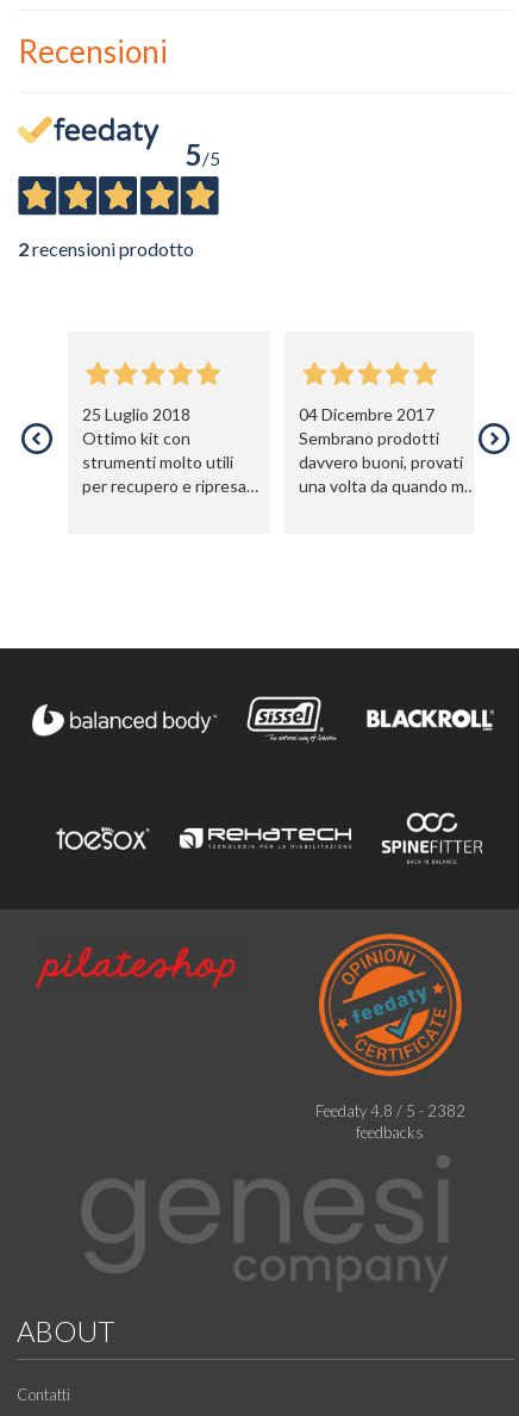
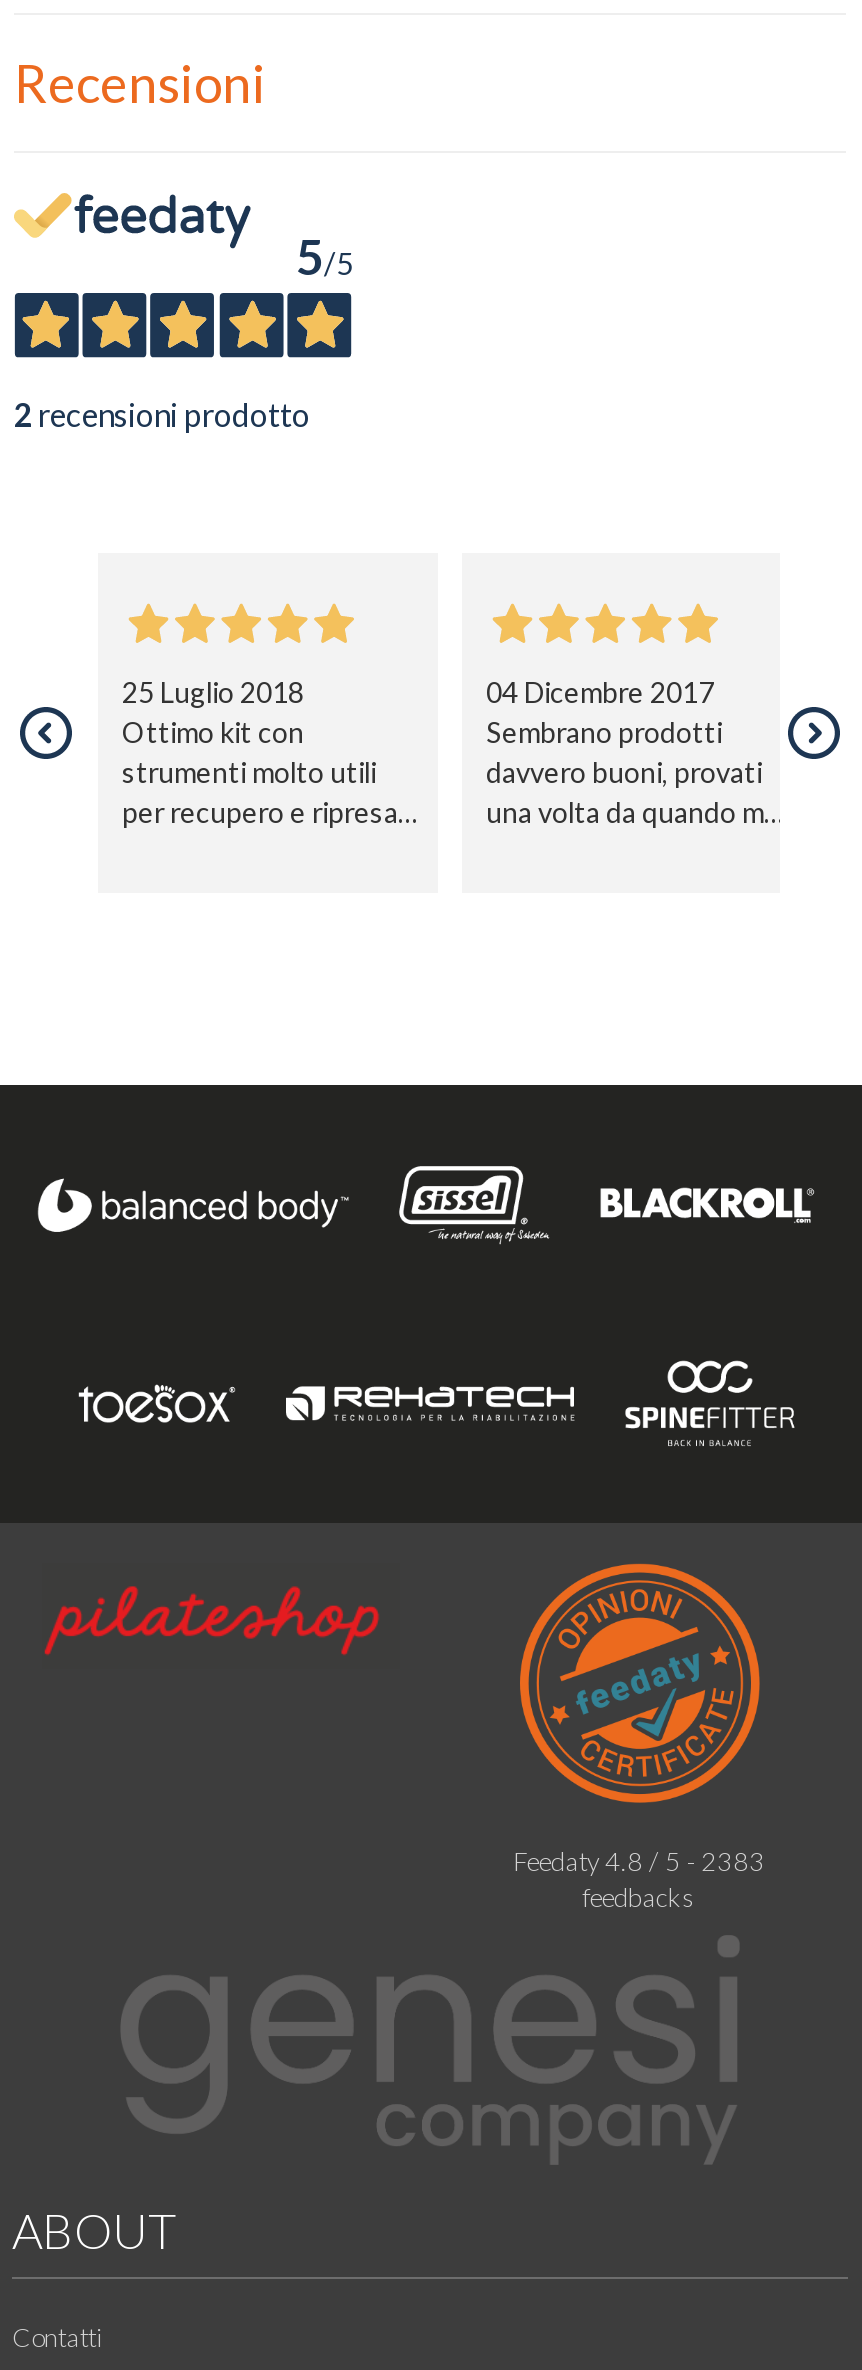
[315,1101,465,1120] Feedaty 4.8 / 5 - 2382 -> [513,1844,765,1876] Feedaty 4.8 / 5 - 2383

